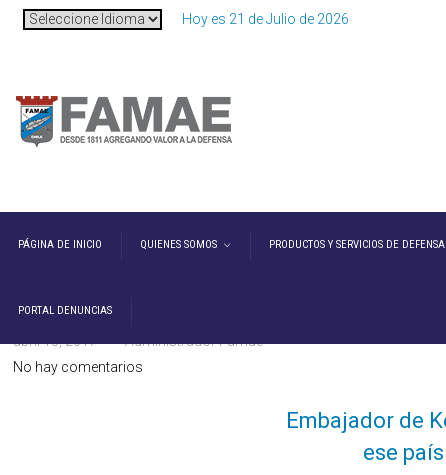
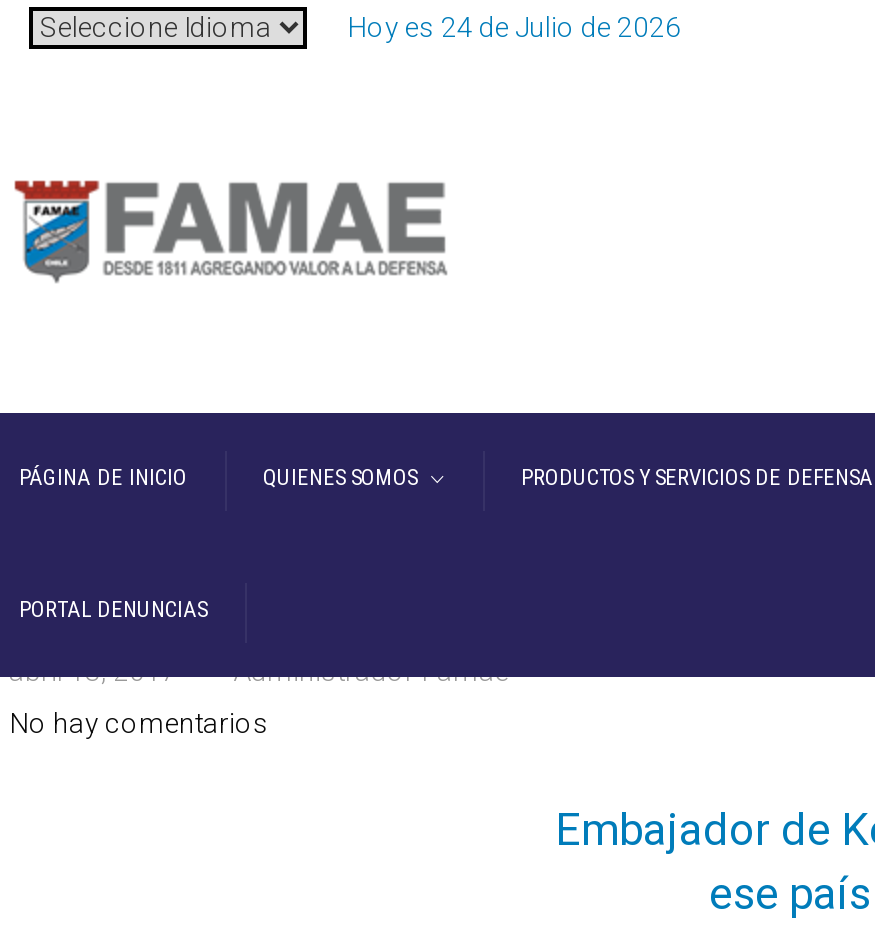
[182,11,349,27] Hoy es 21 de Julio de 2026 -> [347,11,681,43] Hoy es 24 de Julio de 2026

